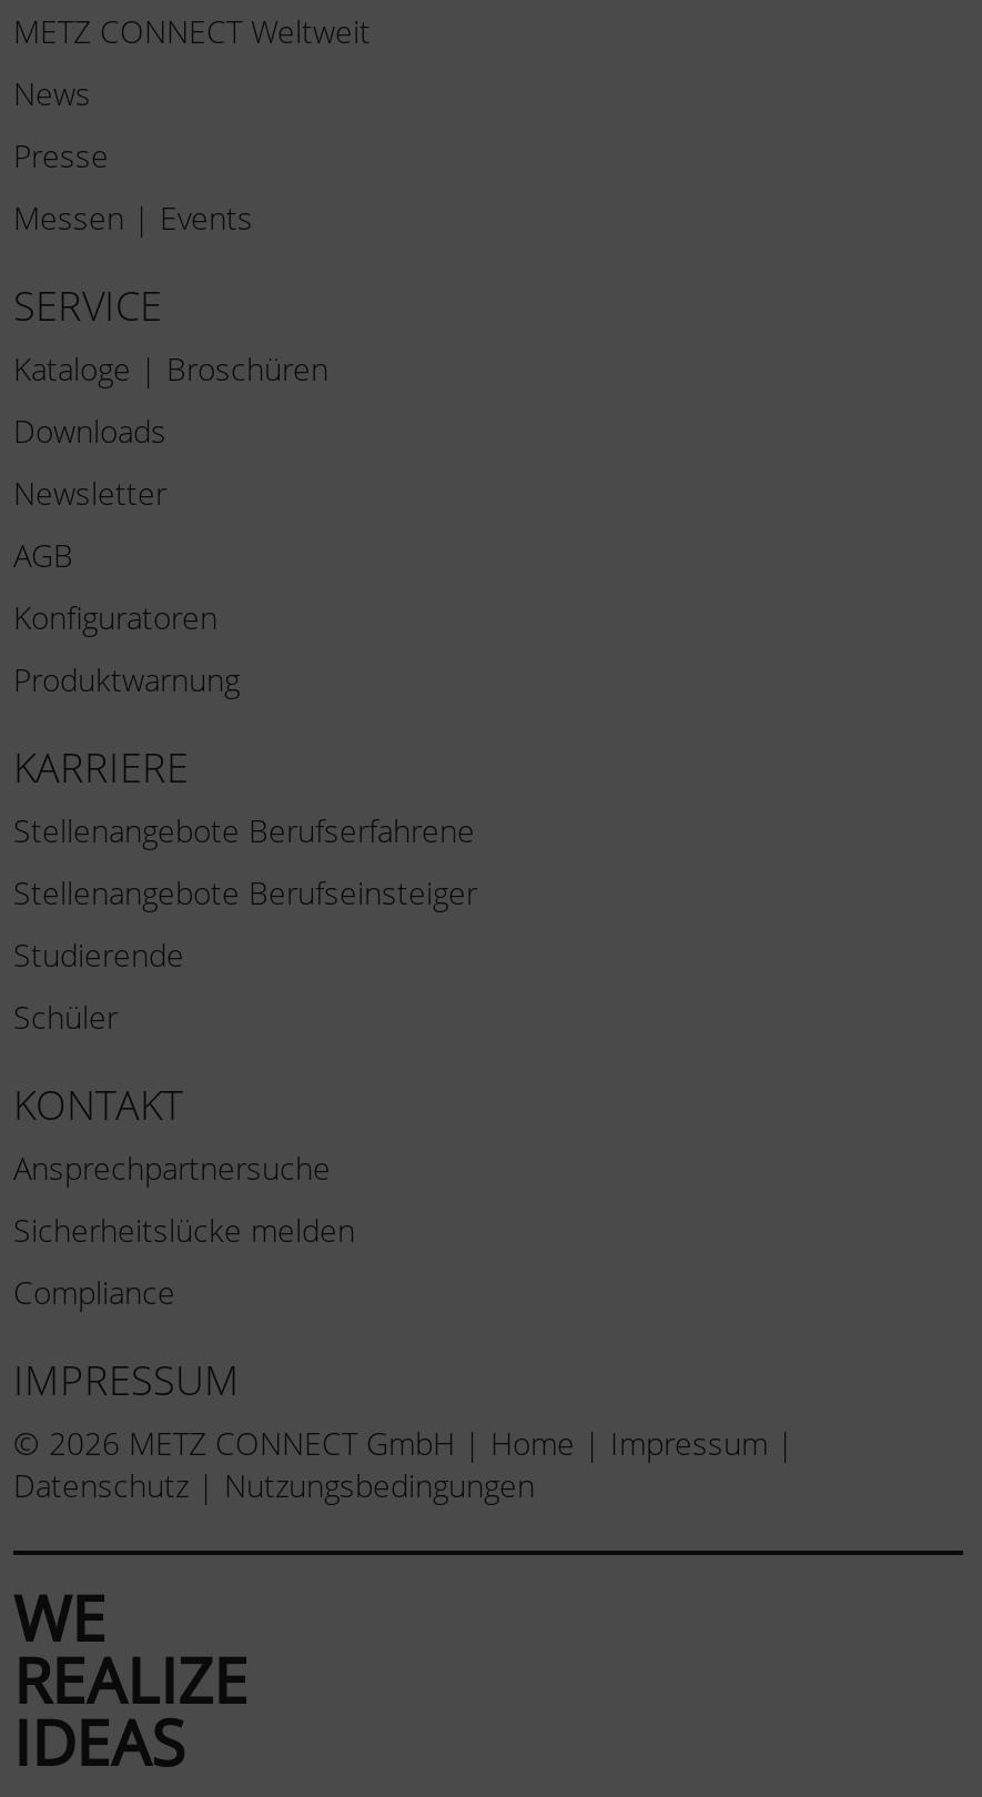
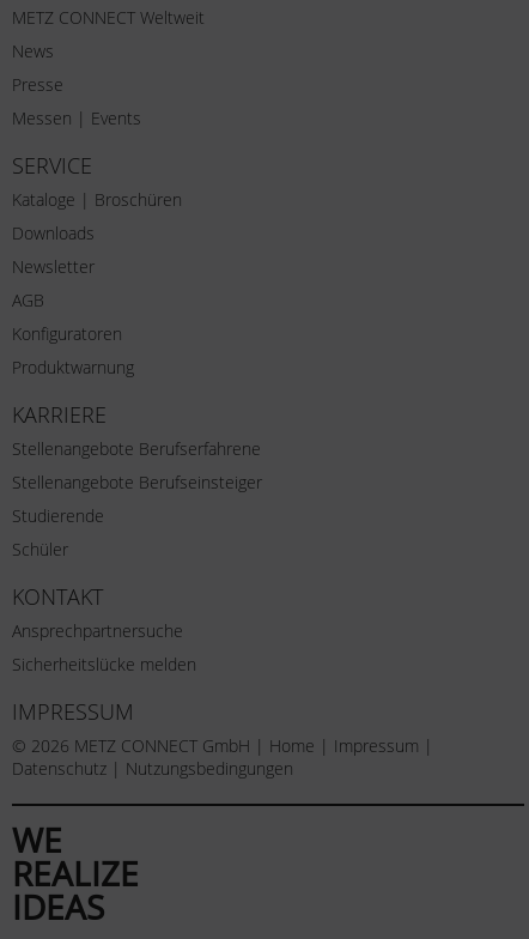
[13,1271,175,1314] Compliance -> none

